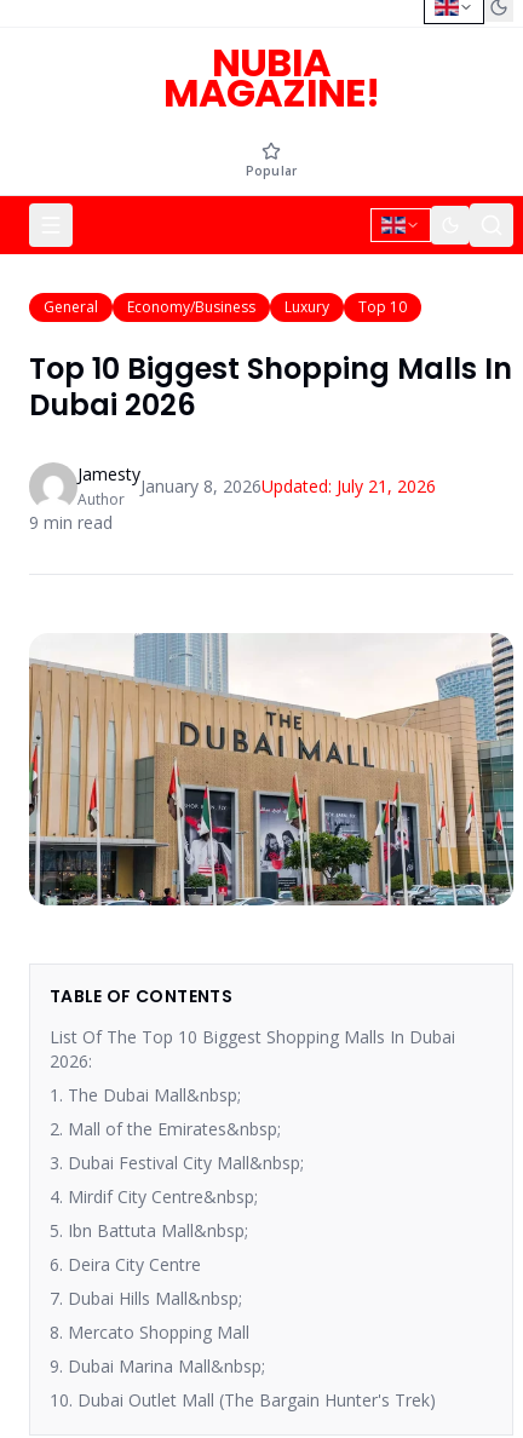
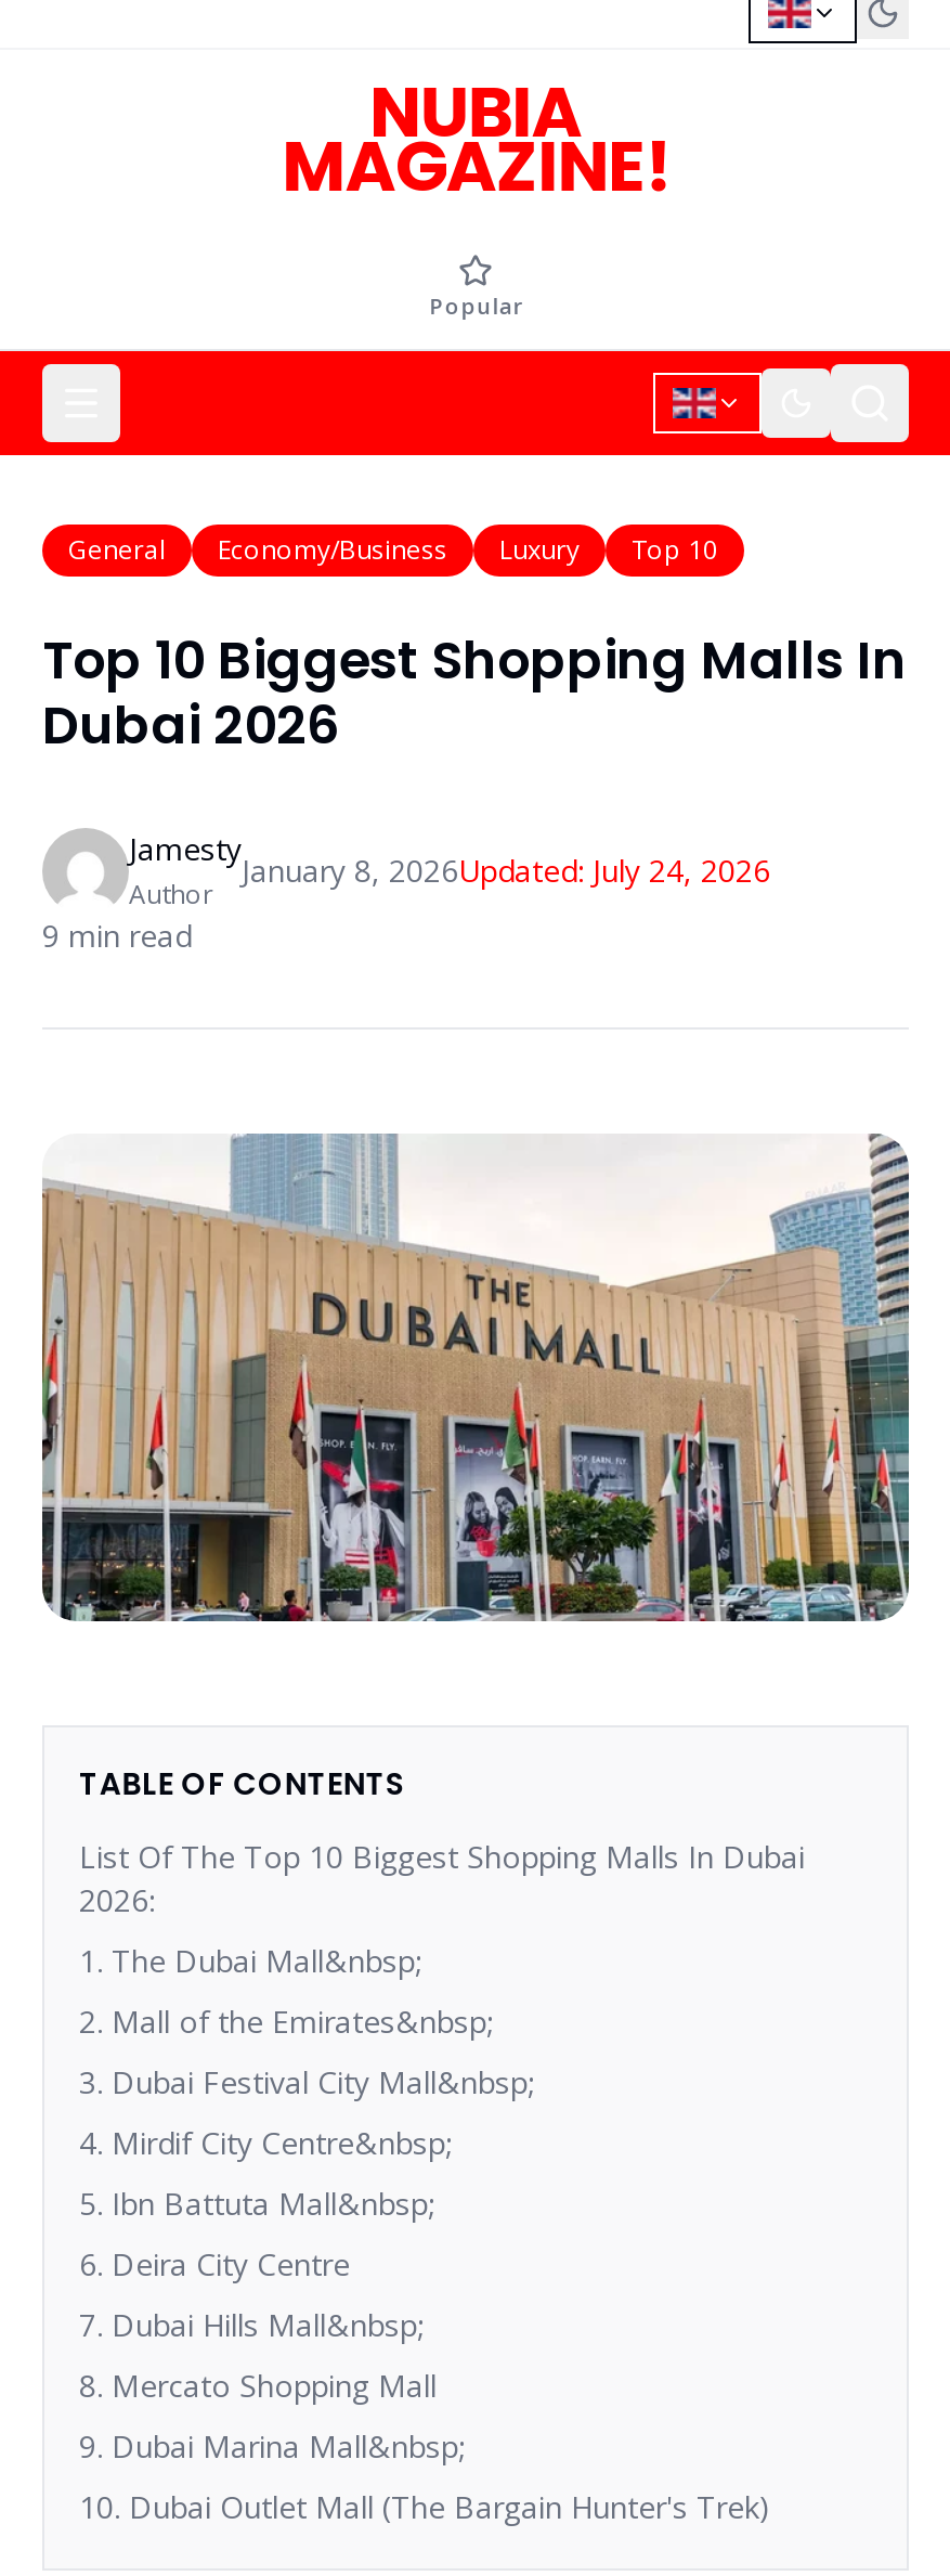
[140,474,436,497] January 8, 2026Updated: July 21, 2026 -> [242,850,770,891] January 8, 2026Updated: July 24, 2026

